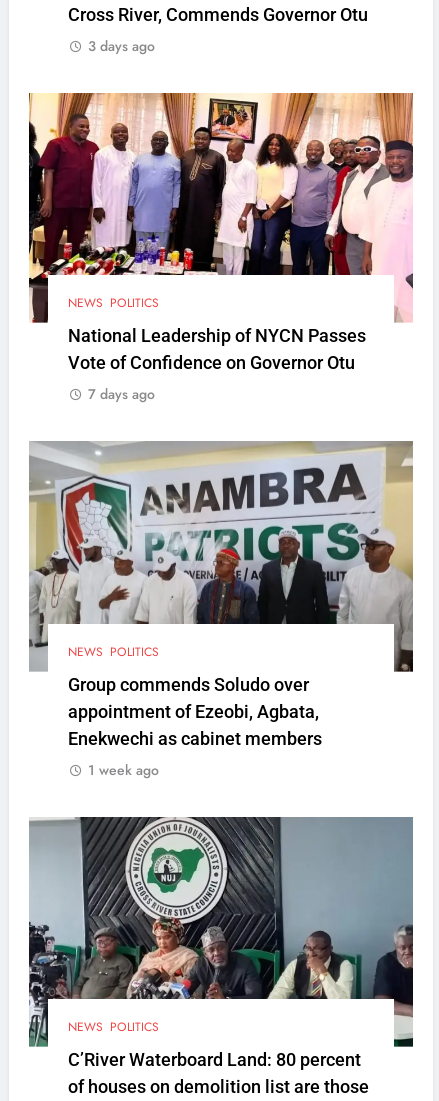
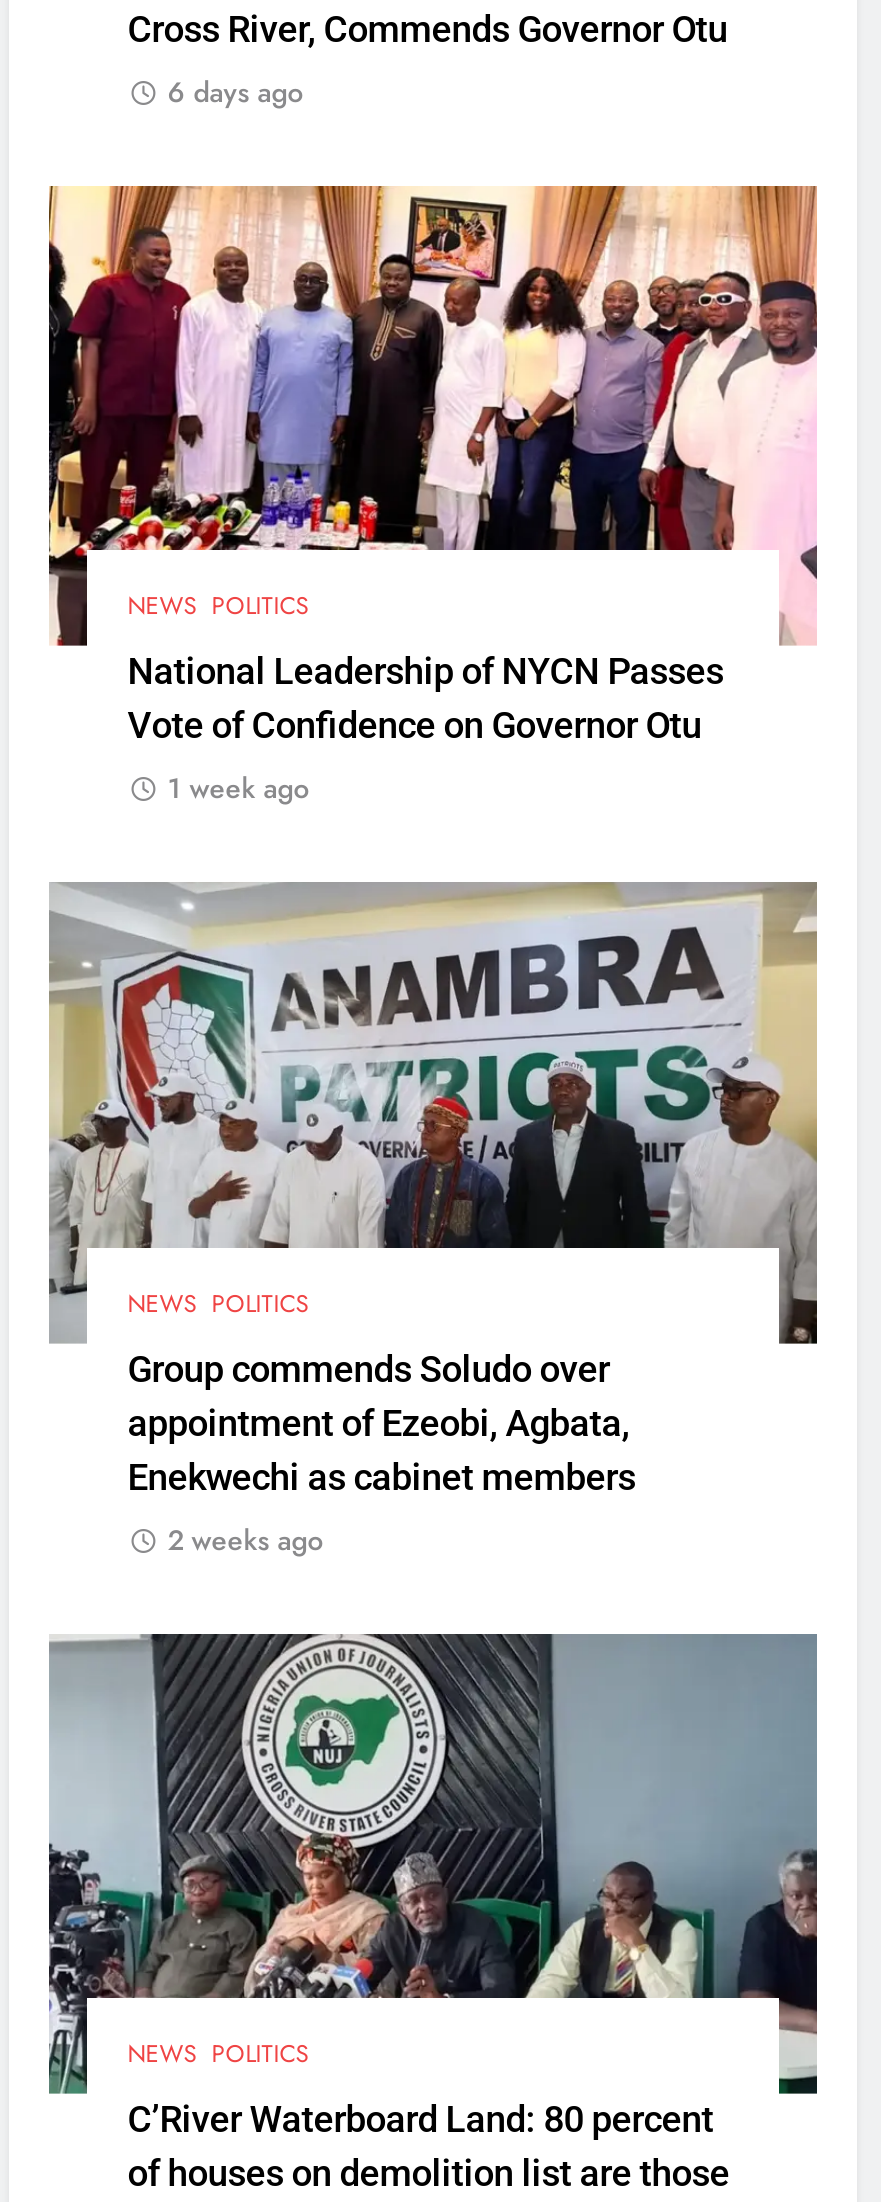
[88,36,155,56] 3 days ago -> [167,72,303,112] 6 days ago
[88,384,155,404] 7 days ago -> [167,769,309,809] 1 week ago
[88,760,159,780] 1 week ago -> [167,1519,323,1559] 2 weeks ago

